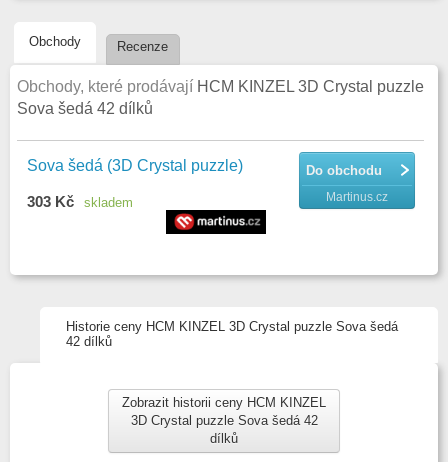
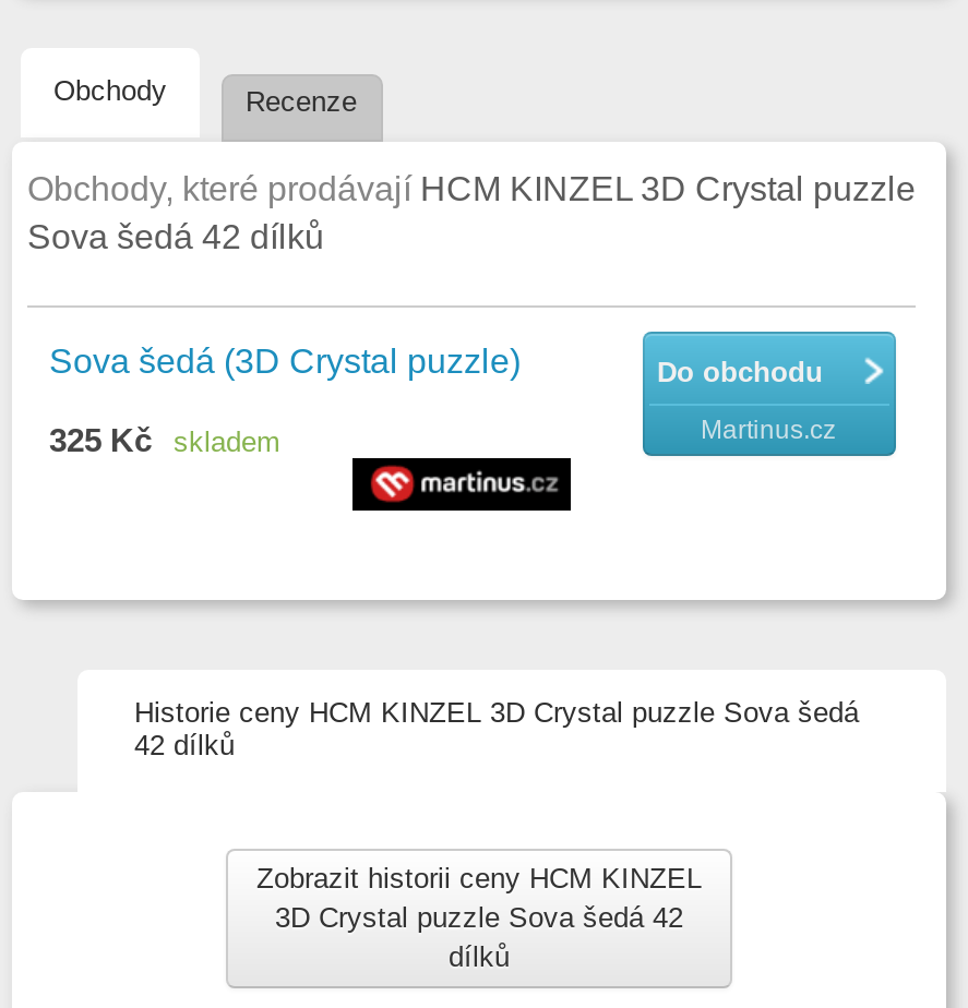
[27,193,133,210] 303 Kč skladem -> [49,421,280,458] 325 Kč skladem

